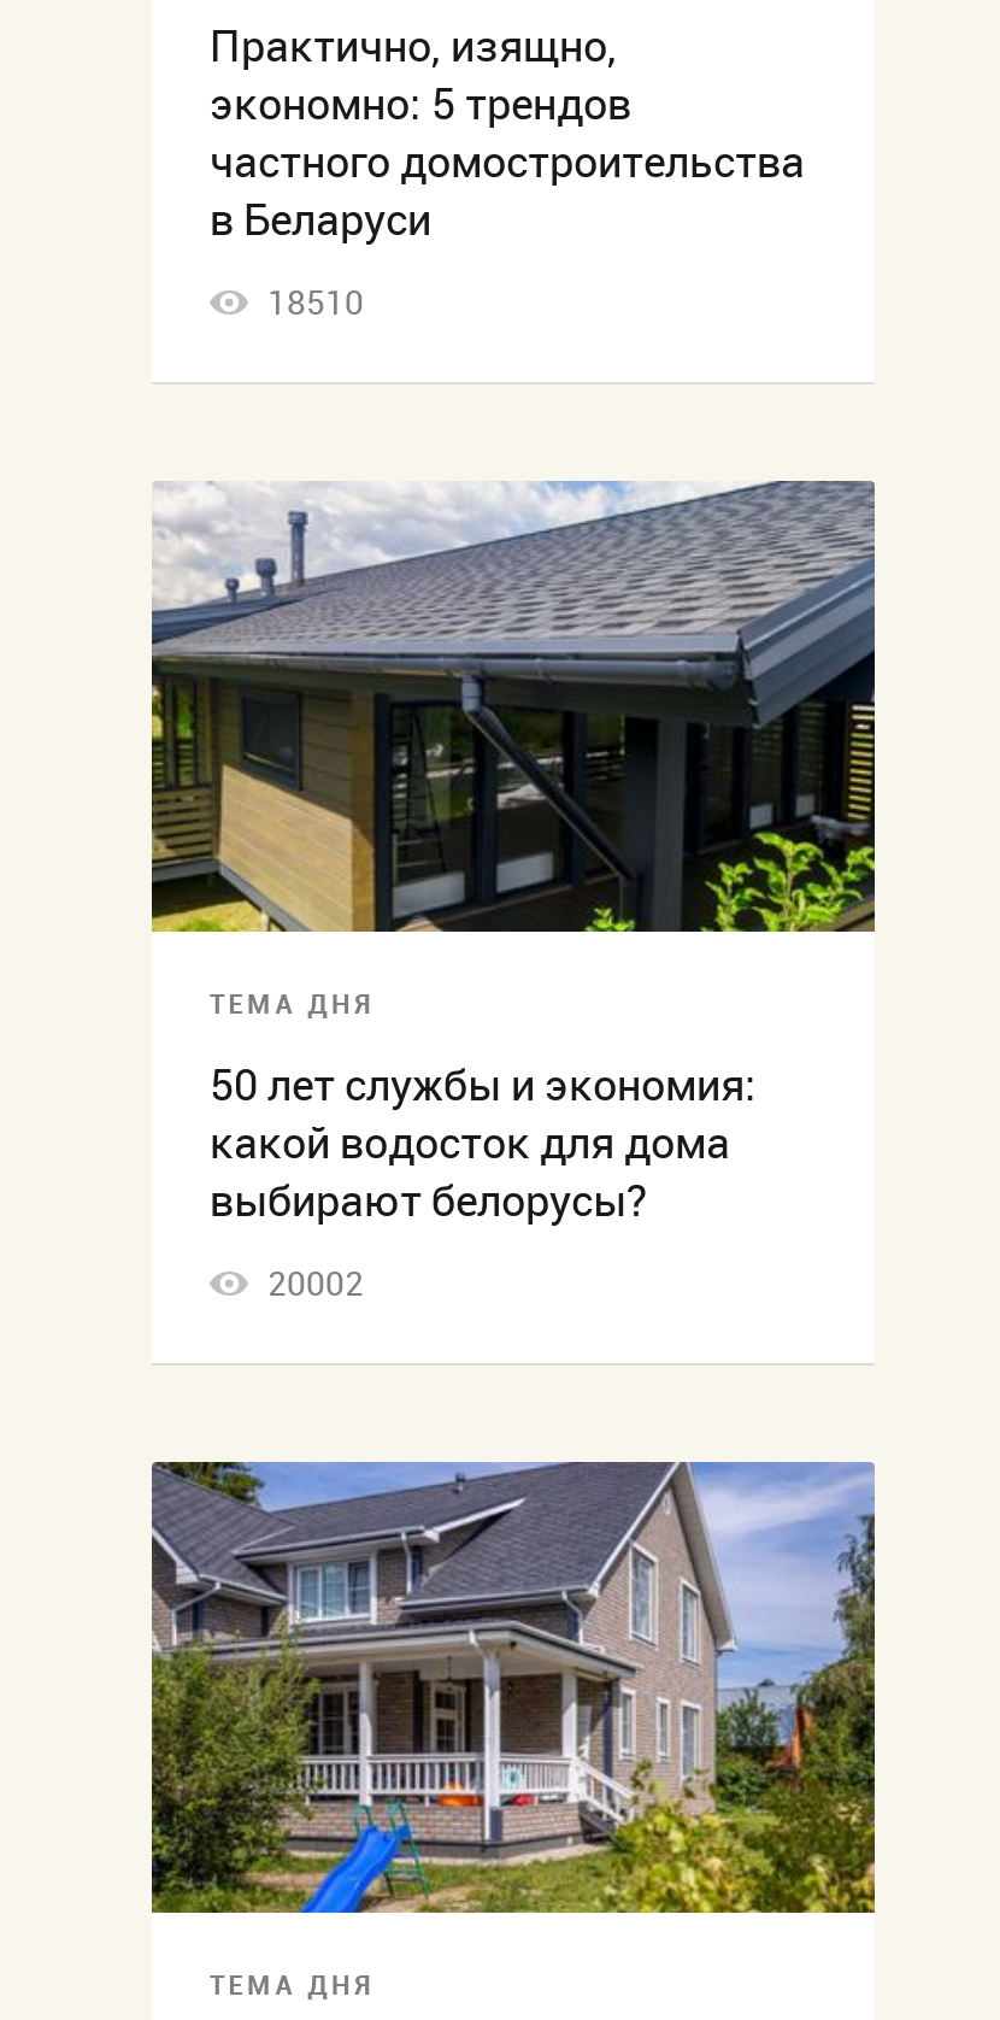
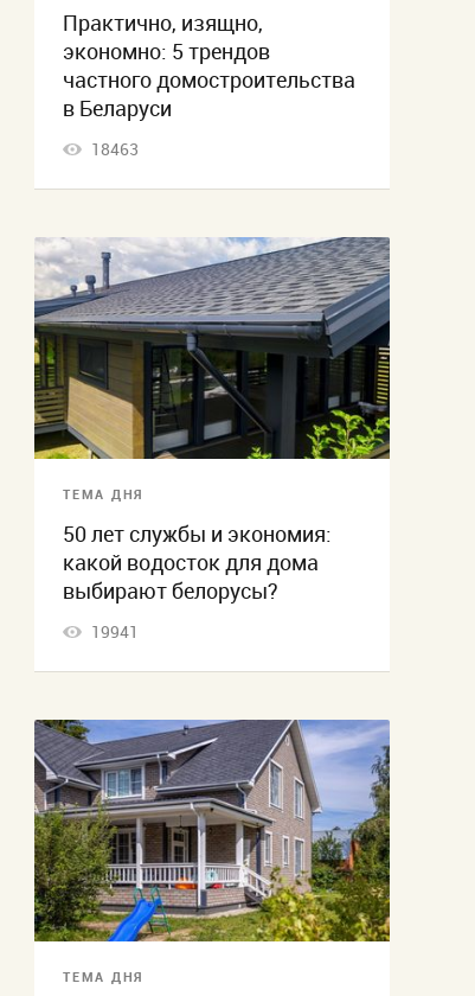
[267,283,364,322] 18510 -> [91,140,139,159] 18463
[267,1264,364,1303] 20002 -> [91,622,139,641] 19941

